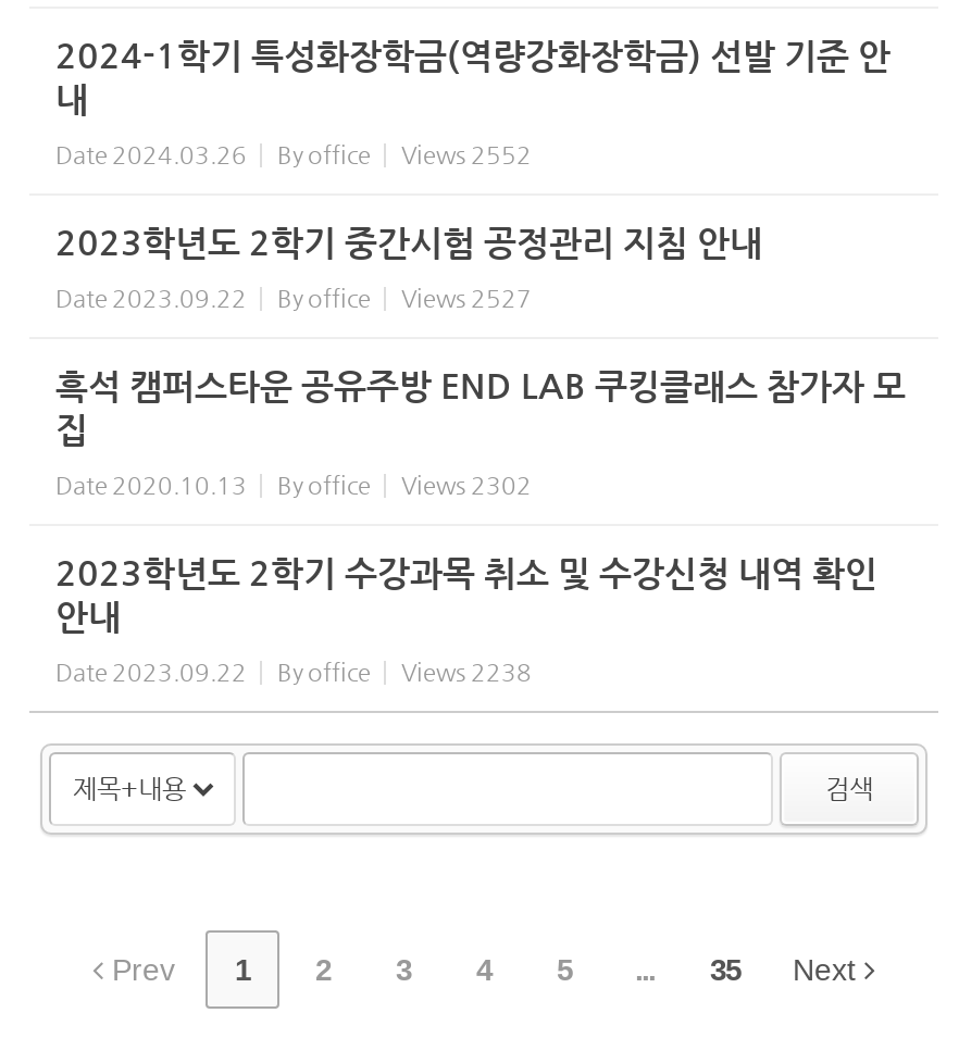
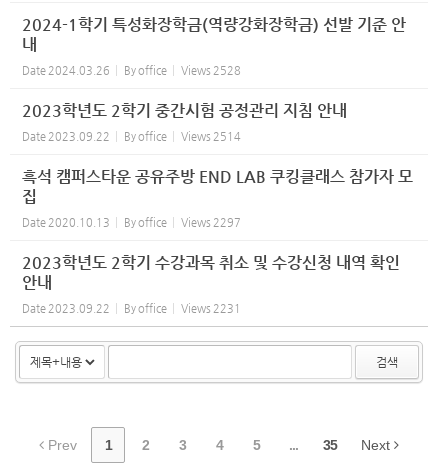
[55,141,532,169] Date 2024.03.26 By office Views 2552 -> [22,64,241,77] Date 2024.03.26 By office Views 2528
[55,284,532,312] Date 2023.09.22 By office Views 2527 -> [22,130,241,143] Date 2023.09.22 By office Views 2514
[55,471,532,499] Date 2020.10.13 By office Views 2302 -> [22,216,241,229] Date 2020.10.13 By office Views 2297
[55,658,532,686] Date 2023.09.22 By office Views 2238 -> [22,302,241,315] Date 2023.09.22 By office Views 2231

